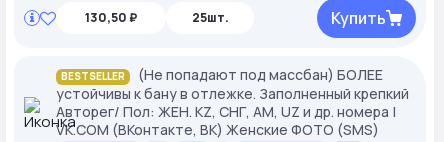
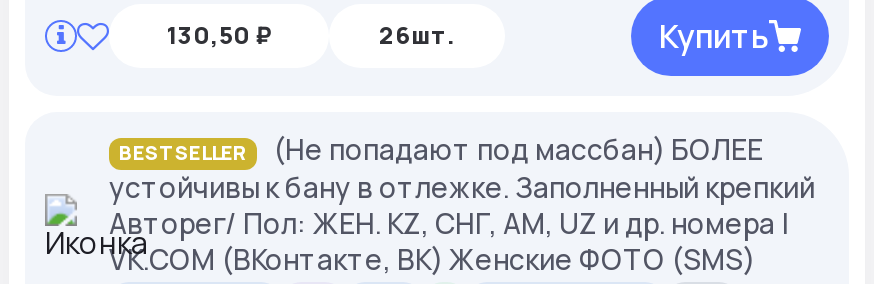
[191,9,228,26] 25шт. -> [379,19,455,53] 26шт.

